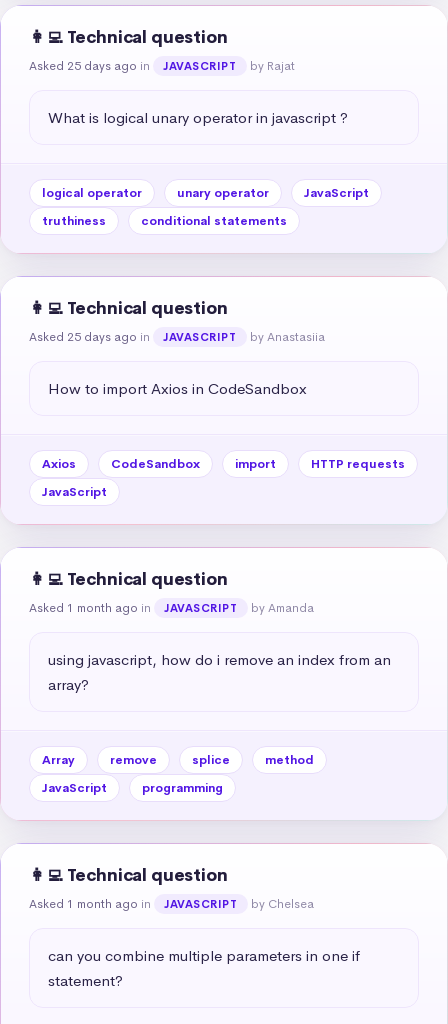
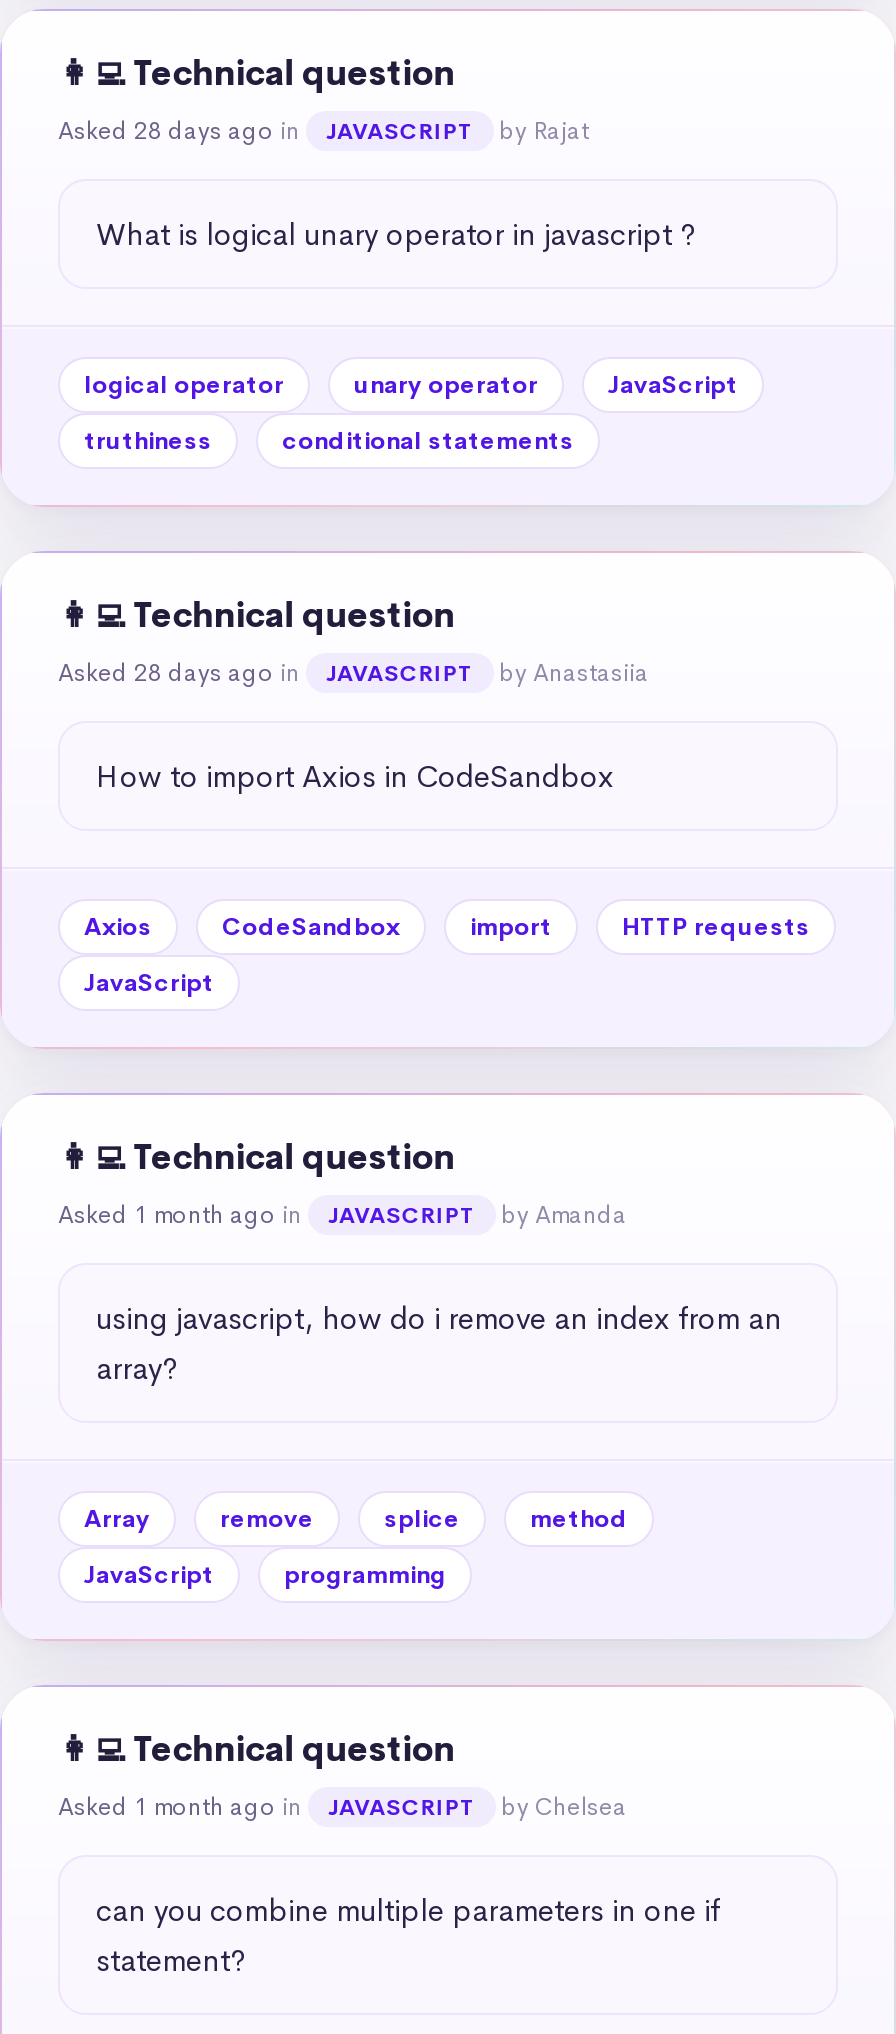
[29,58,153,74] Asked 25 days ago in -> [58,114,306,146] Asked 28 days ago in
[29,329,153,345] Asked 25 days ago in -> [58,656,306,688] Asked 28 days ago in

